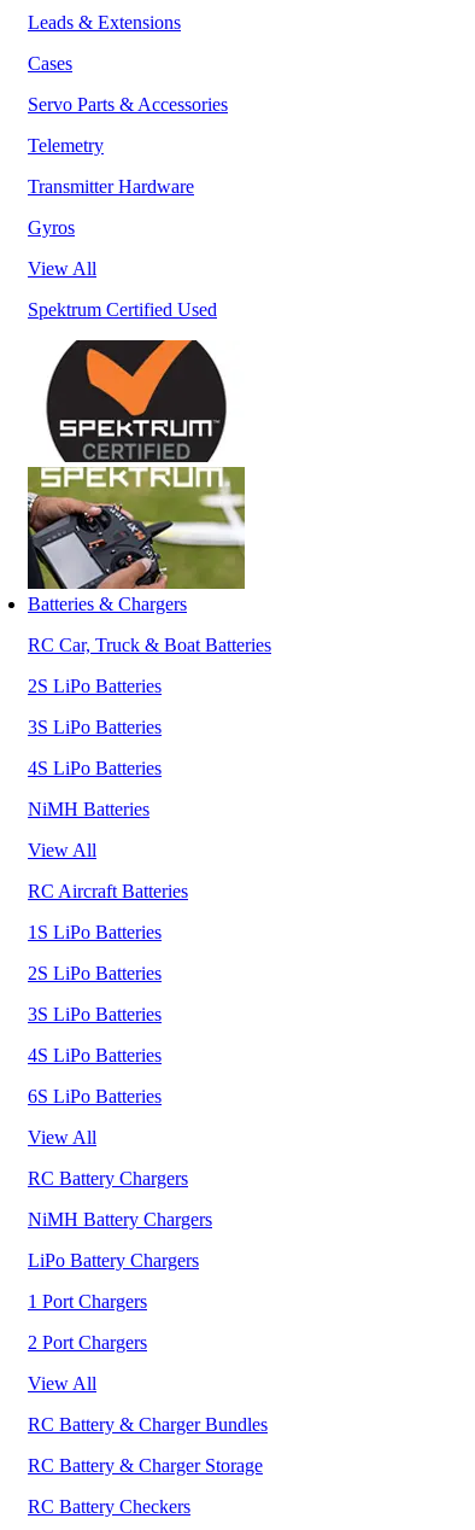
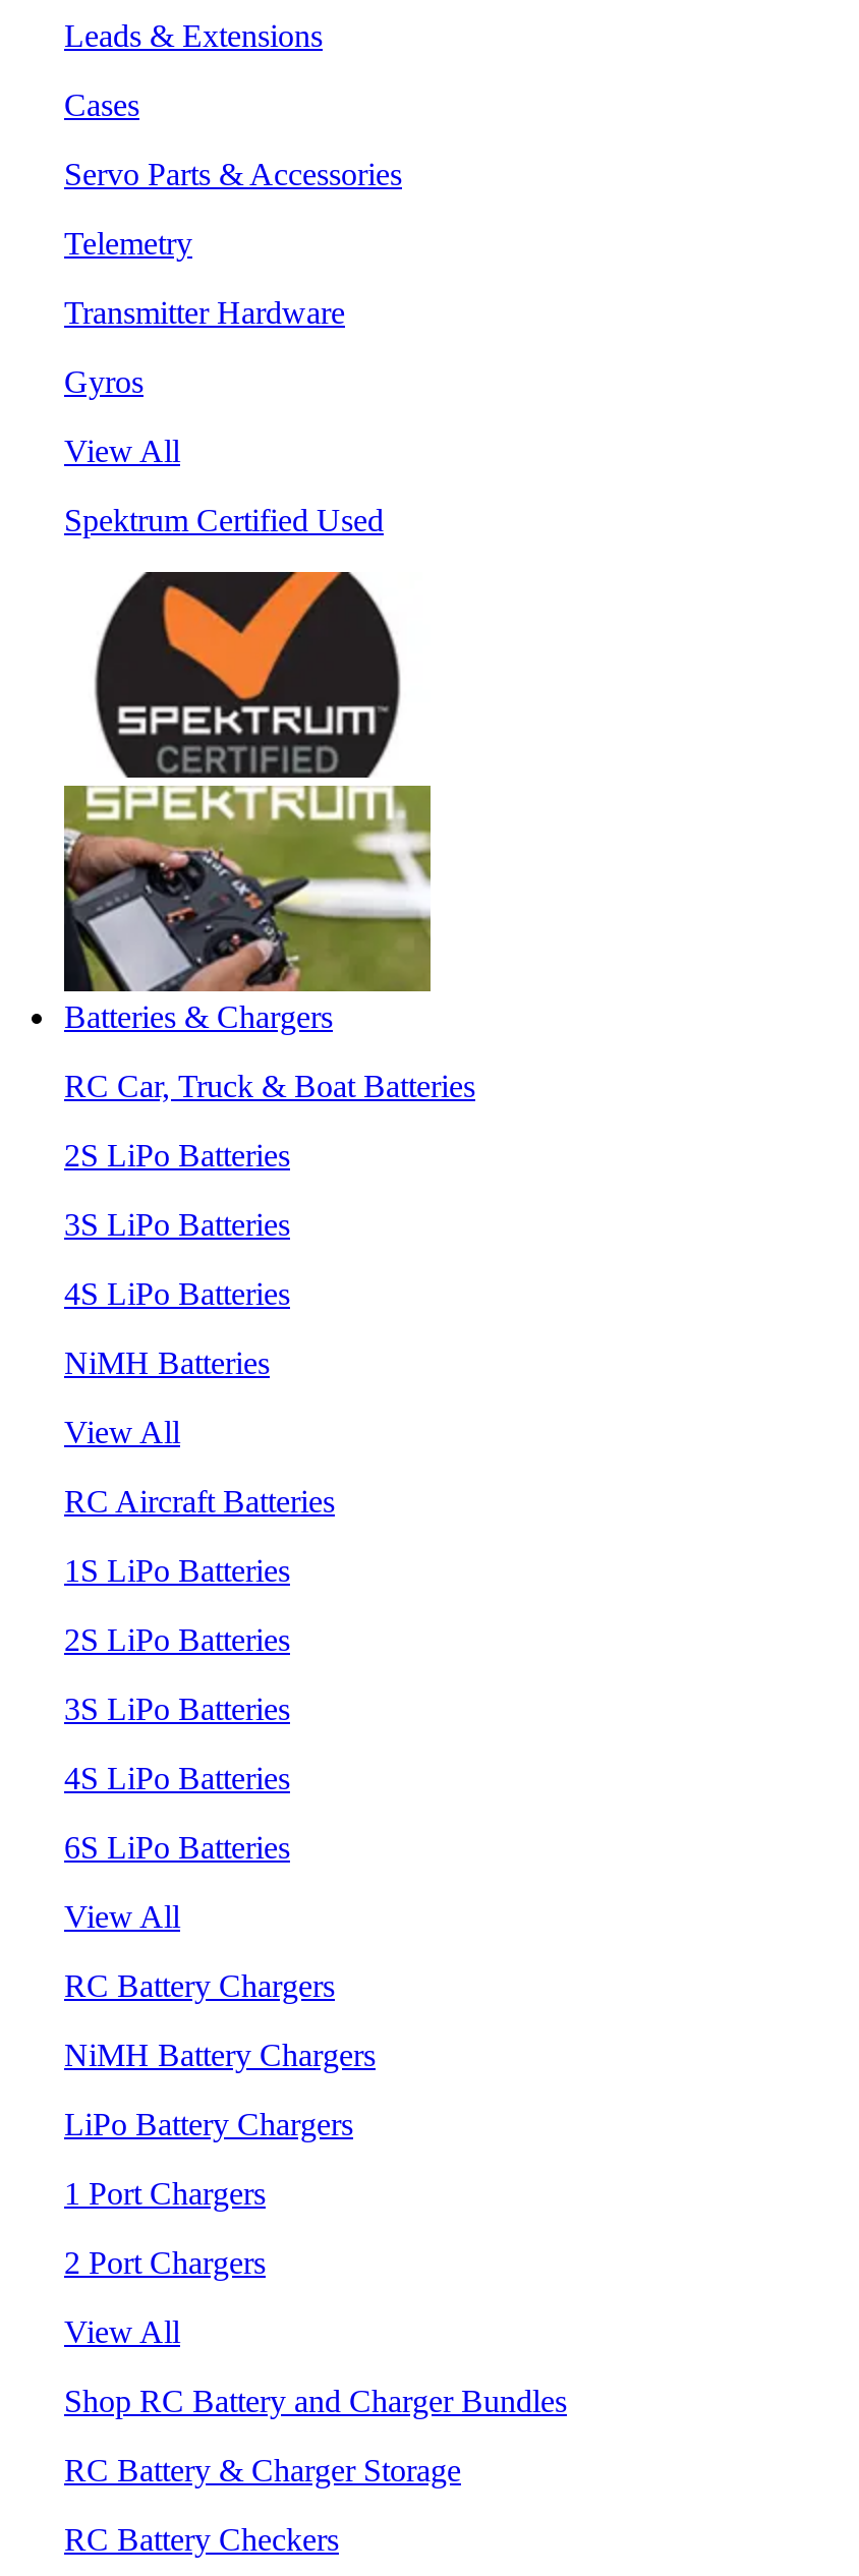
[28,1414,268,1434] RC Battery & Charger Bundles -> [64,2383,567,2418] Shop RC Battery and Charger Bundles

